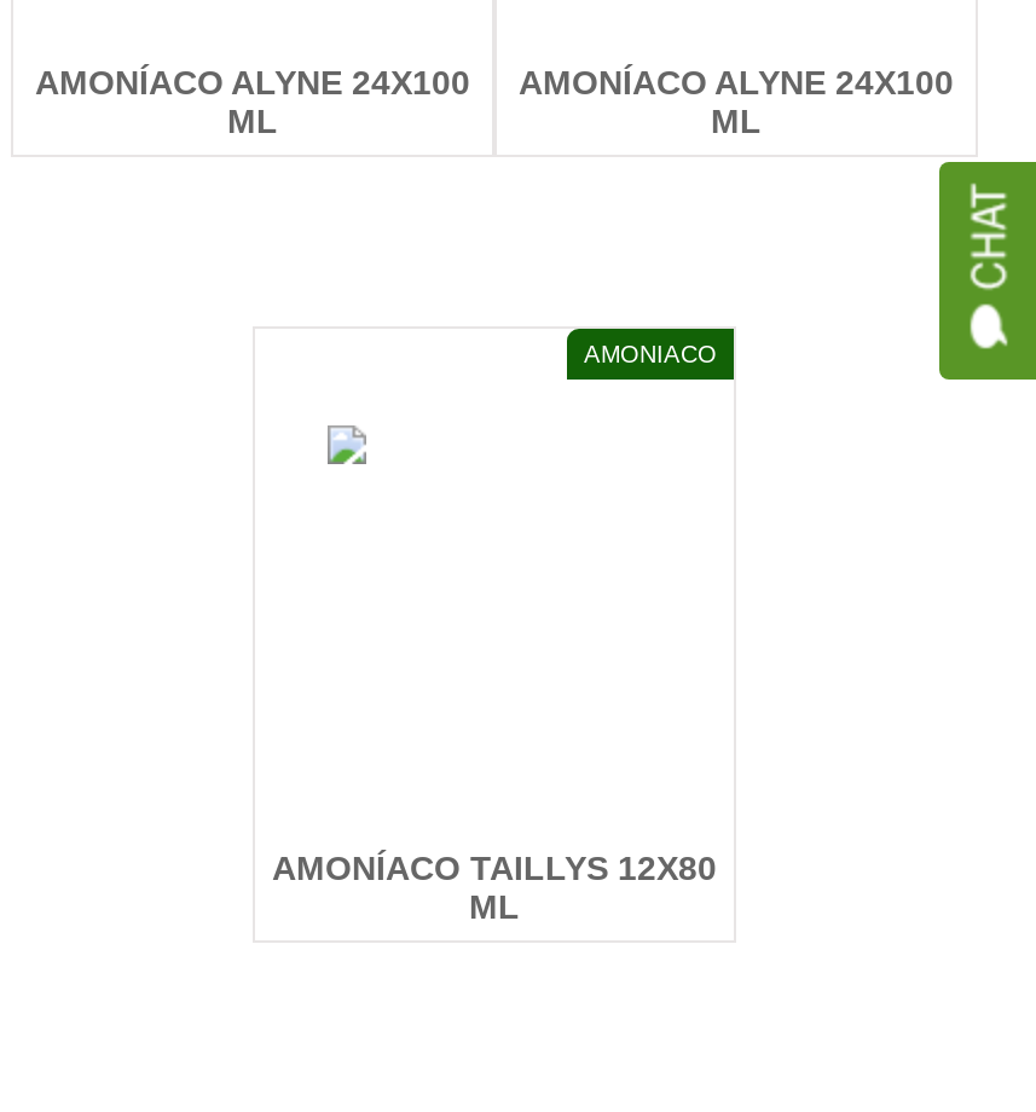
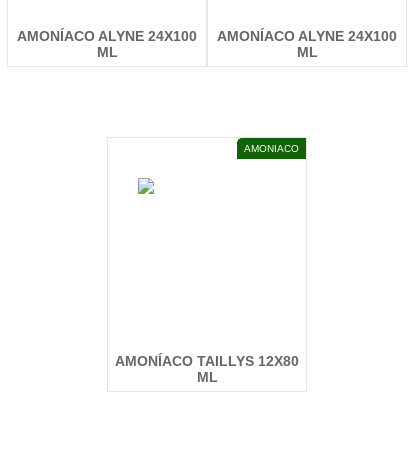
[937,158,1029,383] [image] -> none

